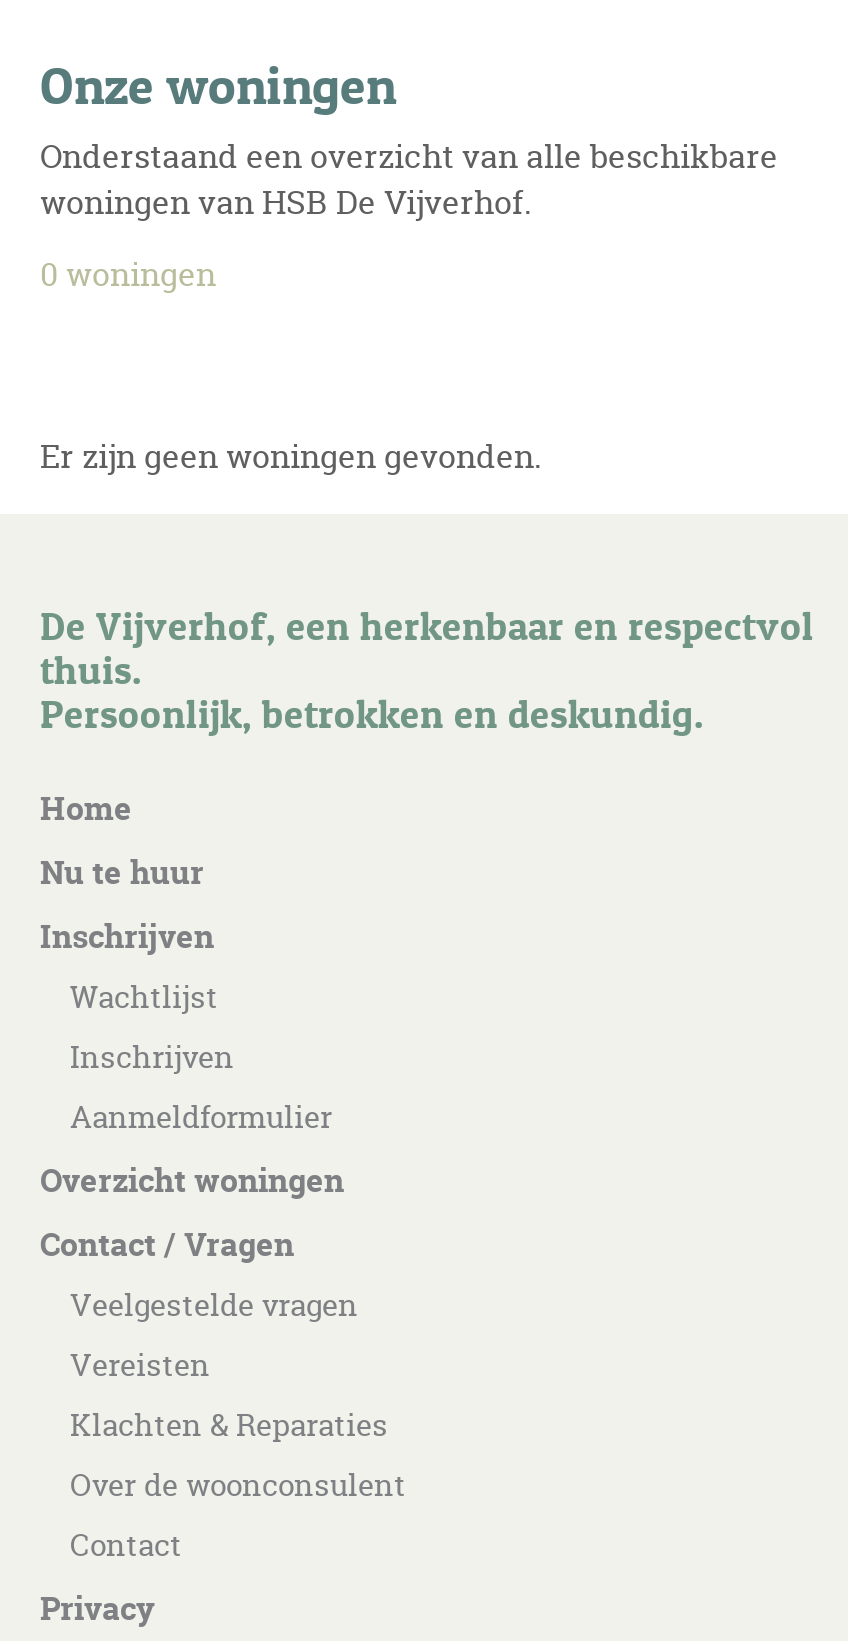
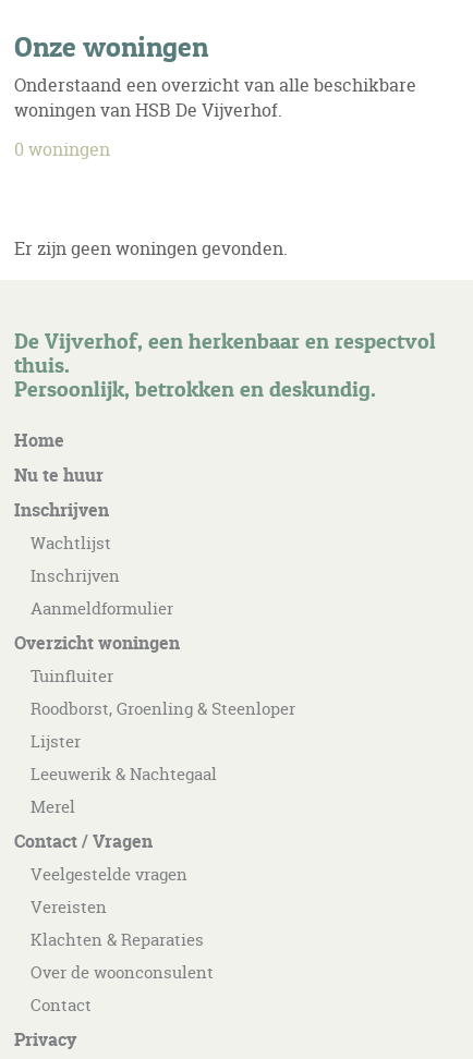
none -> [31,664,295,818] Tuinfluiter | Roodborst, Groenling & Steenloper | Lijster | Leeuwerik & Nachtegaal | Merel

